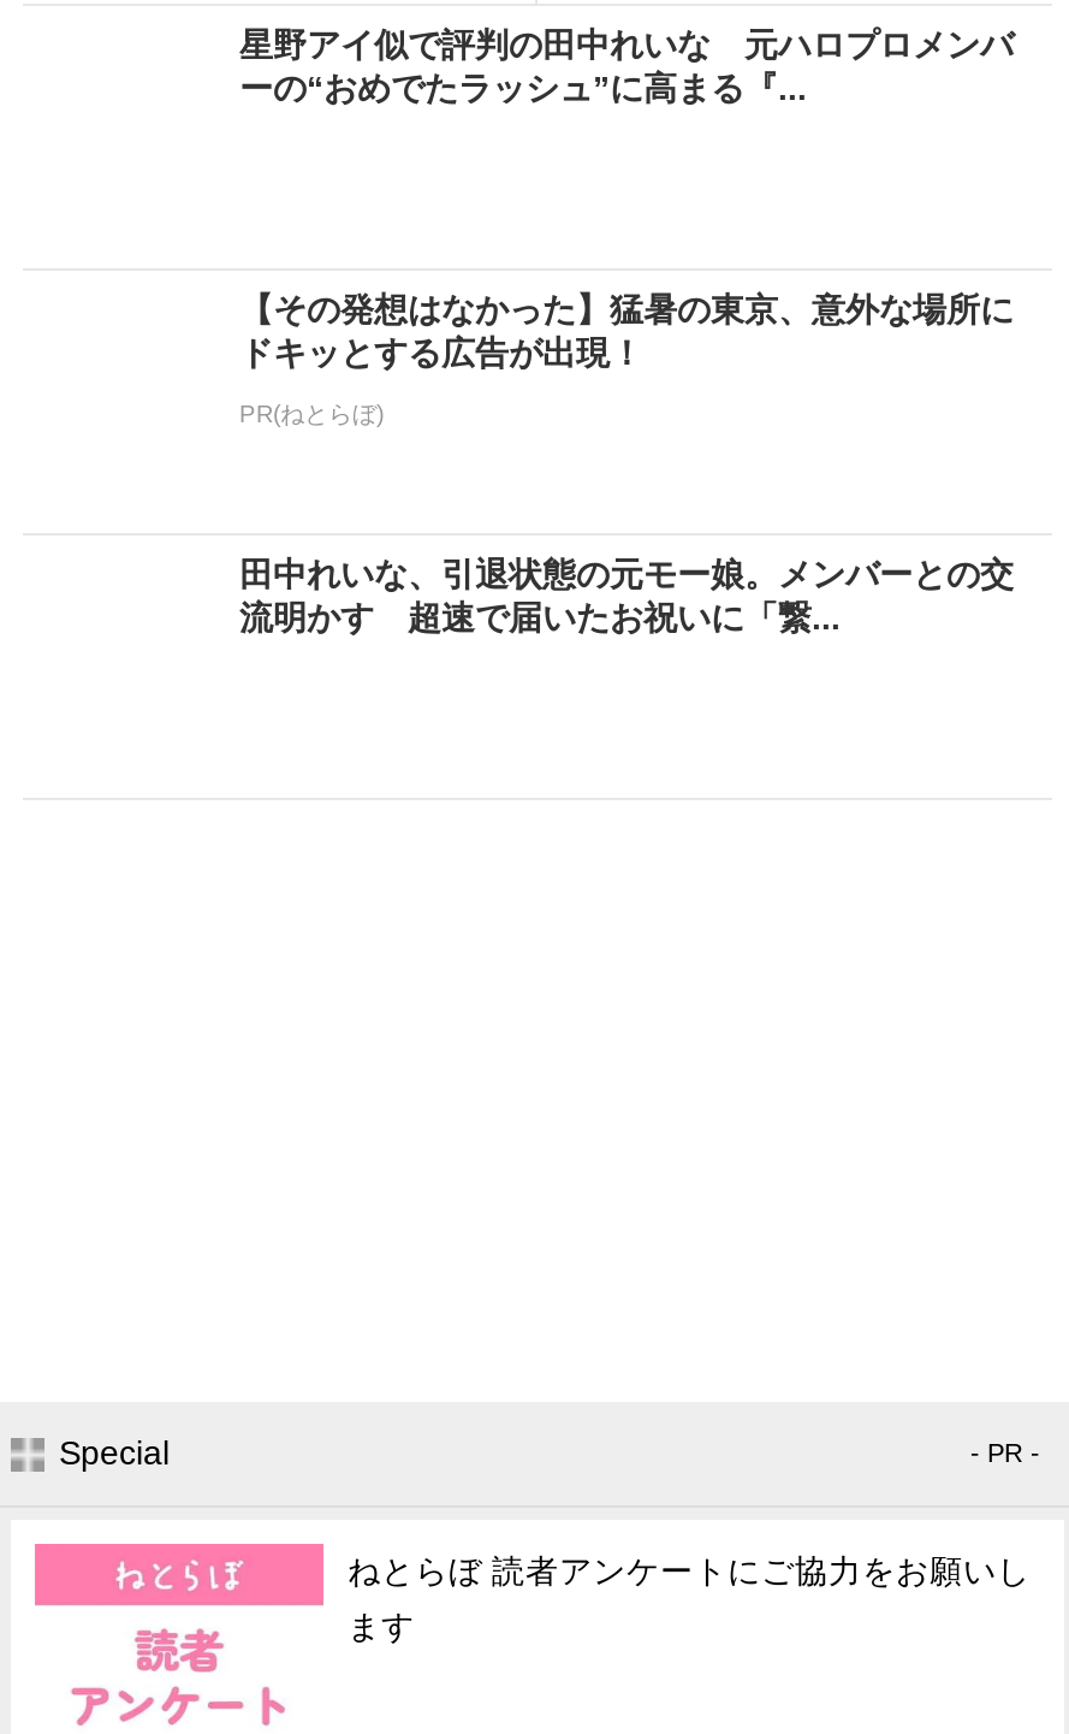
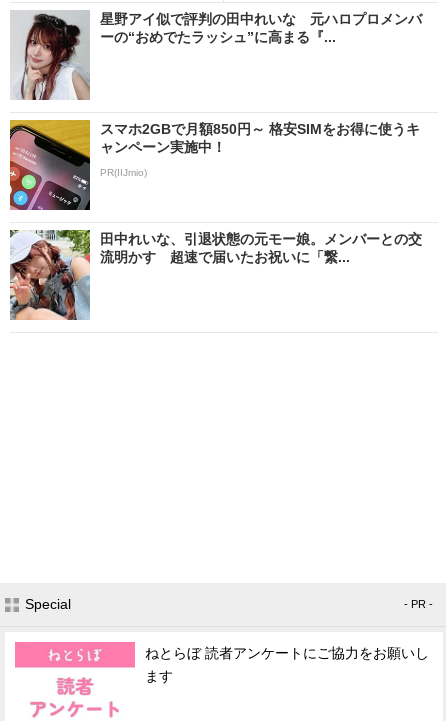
none -> [10,10,91,101] [image]
none -> [9,119,91,211] [image]
none -> [9,229,91,321] [image]
[239,290,1014,372] 【その発想はなかった】猛暑の東京、意外な場所に | ドキッとする広告が出現！ -> [100,121,420,155] スマホ2GBで月額850円～ 格安SIMをお得に使うキ | ャンペーン実施中！
[239,400,384,427] PR(ねとらぼ) -> [100,167,147,178] PR(IIJmio)

